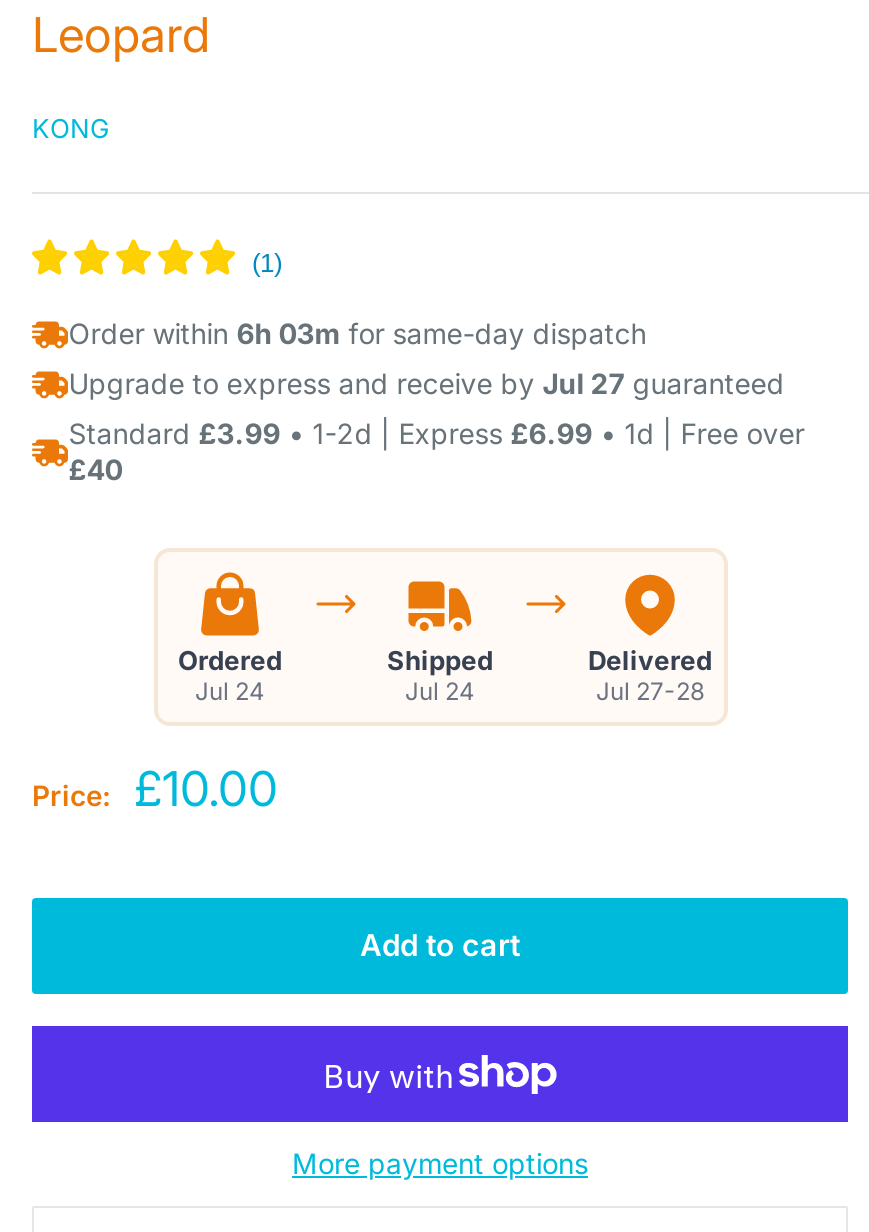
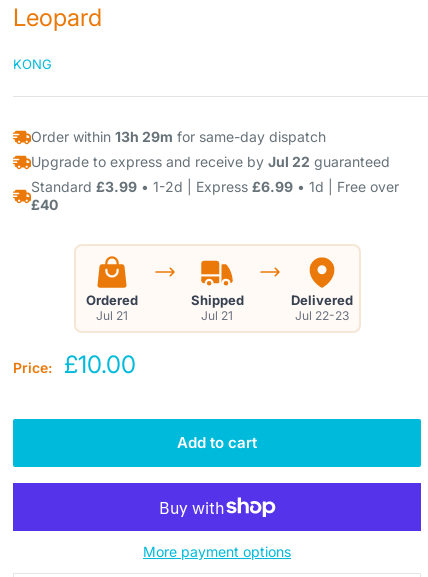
[68,316,646,350] Order within 6h 03m for same-day dispatch -> [31,128,326,145] Order within 13h 29m for same-day dispatch
[68,367,784,401] Upgrade to express and receive by Jul 27 guaranteed -> [31,153,390,170] Upgrade to express and receive by Jul 22 guaranteed
[195,676,265,706] Jul 24 -> [96,308,128,323] Jul 21
[405,676,475,706] Jul 24 -> [201,308,233,323] Jul 21
[596,676,704,706] Jul 27-28 -> [295,308,349,323] Jul 22-23

